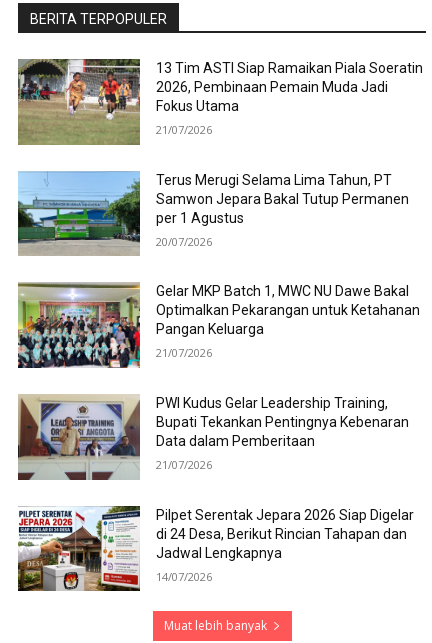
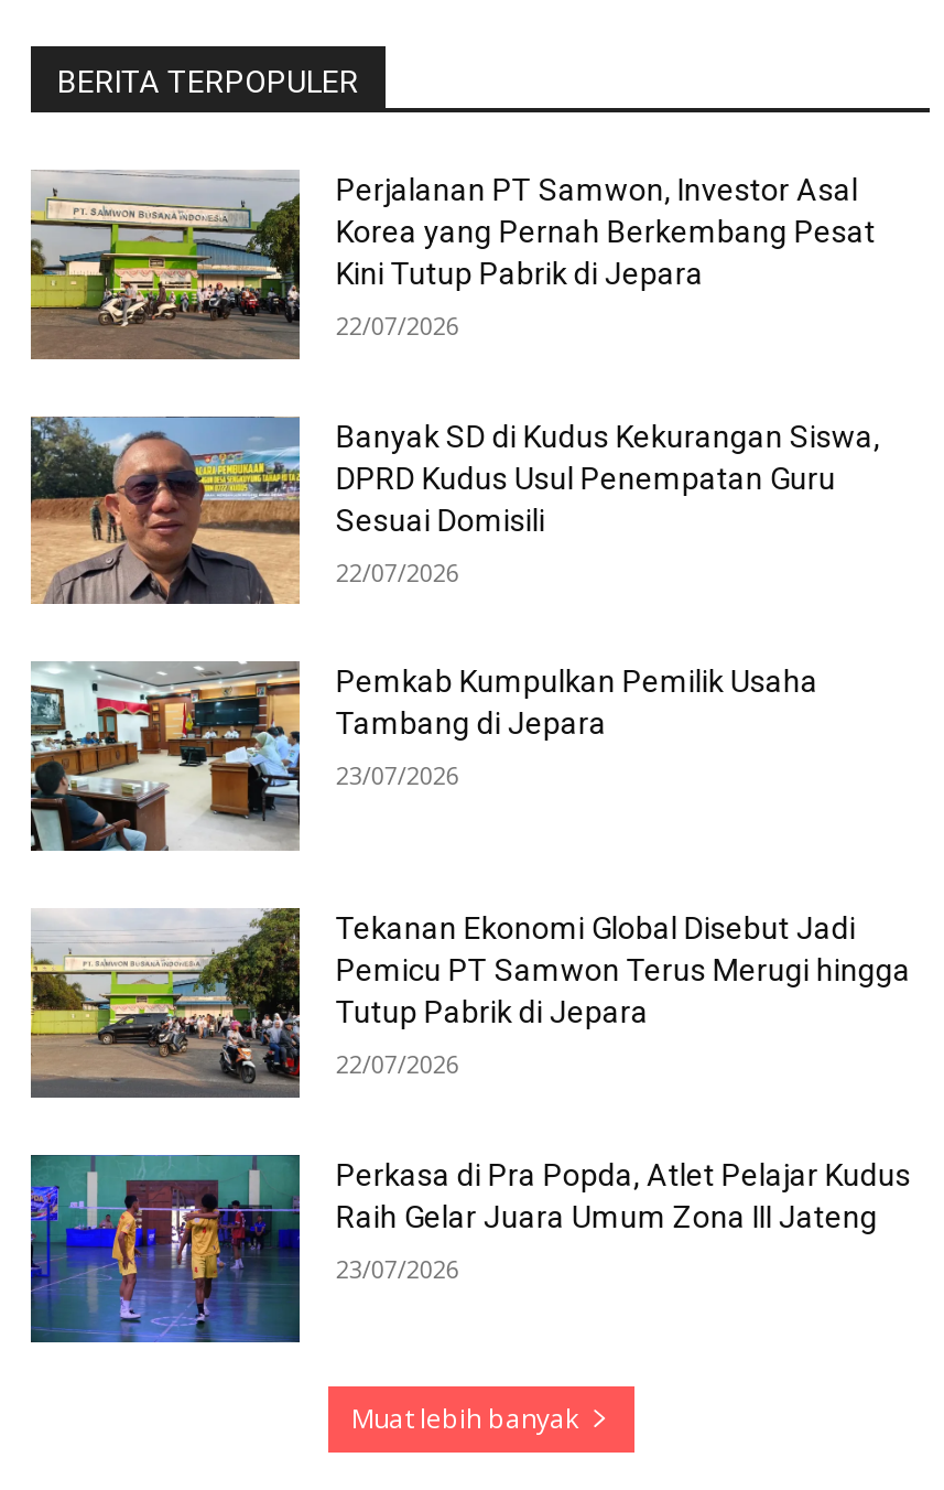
[17,58,423,145] [image] | 13 Tim ASTI Siap Ramaikan Piala Soeratin | 2026, Pembinaan Pemain Muda Jadi | Fokus Utama -> [29,170,875,359] [image] | Perjalanan PT Samwon, Investor Asal | Korea yang Pernah Berkembang Pesat | Kini Tutup Pabrik di Jepara
[156,122,212,137] 21/07/2026 -> [336,309,459,342] 22/07/2026
[17,171,409,256] [image] | Terus Merugi Selama Lima Tahun, PT | Samwon Jepara Bakal Tutup Permanen | per 1 Agustus -> [29,417,880,604] [image] | Banyak SD di Kudus Kekurangan Siswa, | DPRD Kudus Usul Penempatan Guru | Sesuai Domisili
[156,234,212,249] 20/07/2026 -> [336,555,459,588] 22/07/2026
[17,282,420,369] [image] | Gelar MKP Batch 1, MWC NU Dawe Bakal | Optimalkan Pekarangan untuk Ketahanan | Pangan Keluarga -> [29,661,818,853] [image] | Pemkab Kumpulkan Pemilik Usaha | Tambang di Jepara
[156,345,212,360] 21/07/2026 -> [336,759,459,792] 23/07/2026
[17,394,409,480] [image] | PWI Kudus Gelar Leadership Training, | Bupati Tekankan Pentingnya Kebenaran | Data dalam Pemberitaan -> [29,906,911,1098] [image] | Tekanan Ekonomi Global Disebut Jadi | Pemicu PT Samwon Terus Merugi hingga | Tutup Pabrik di Jepara
[156,457,212,472] 21/07/2026 -> [336,1047,459,1080] 22/07/2026
[17,505,414,592] [image] | Pilpet Serentak Jepara 2026 Siap Digelar | di 24 Desa, Berikut Rincian Tahapan dan | Jadwal Lengkapnya -> [29,1153,911,1345] [image] | Perkasa di Pra Popda, Atlet Pelajar Kudus | Raih Gelar Juara Umum Zona III Jateng
[156,569,212,584] 14/07/2026 -> [336,1251,459,1284] 23/07/2026

